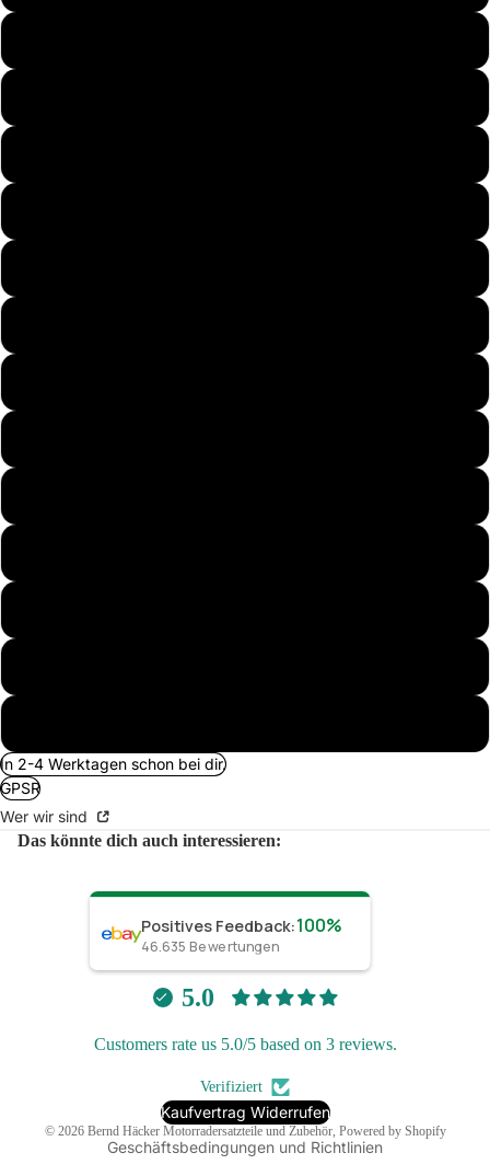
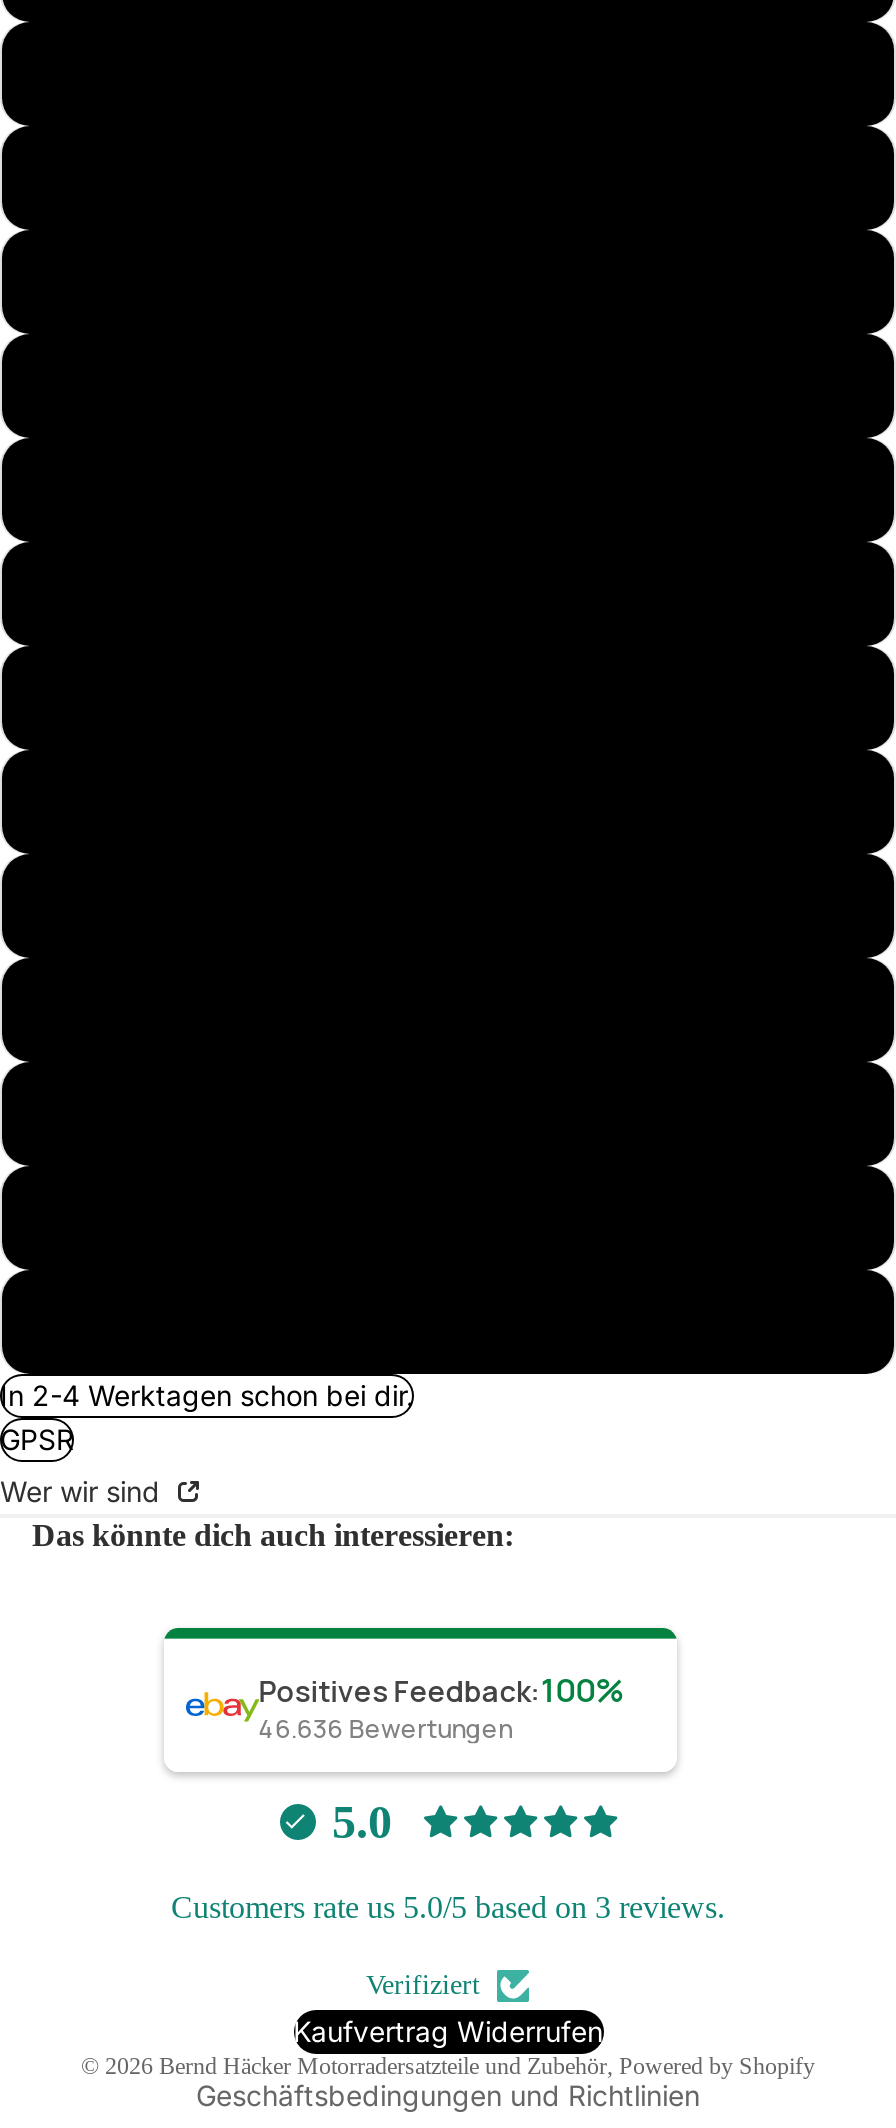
[141,937,279,955] 46.635 Bewertungen -> [258,1711,511,1745] 46.636 Bewertungen

